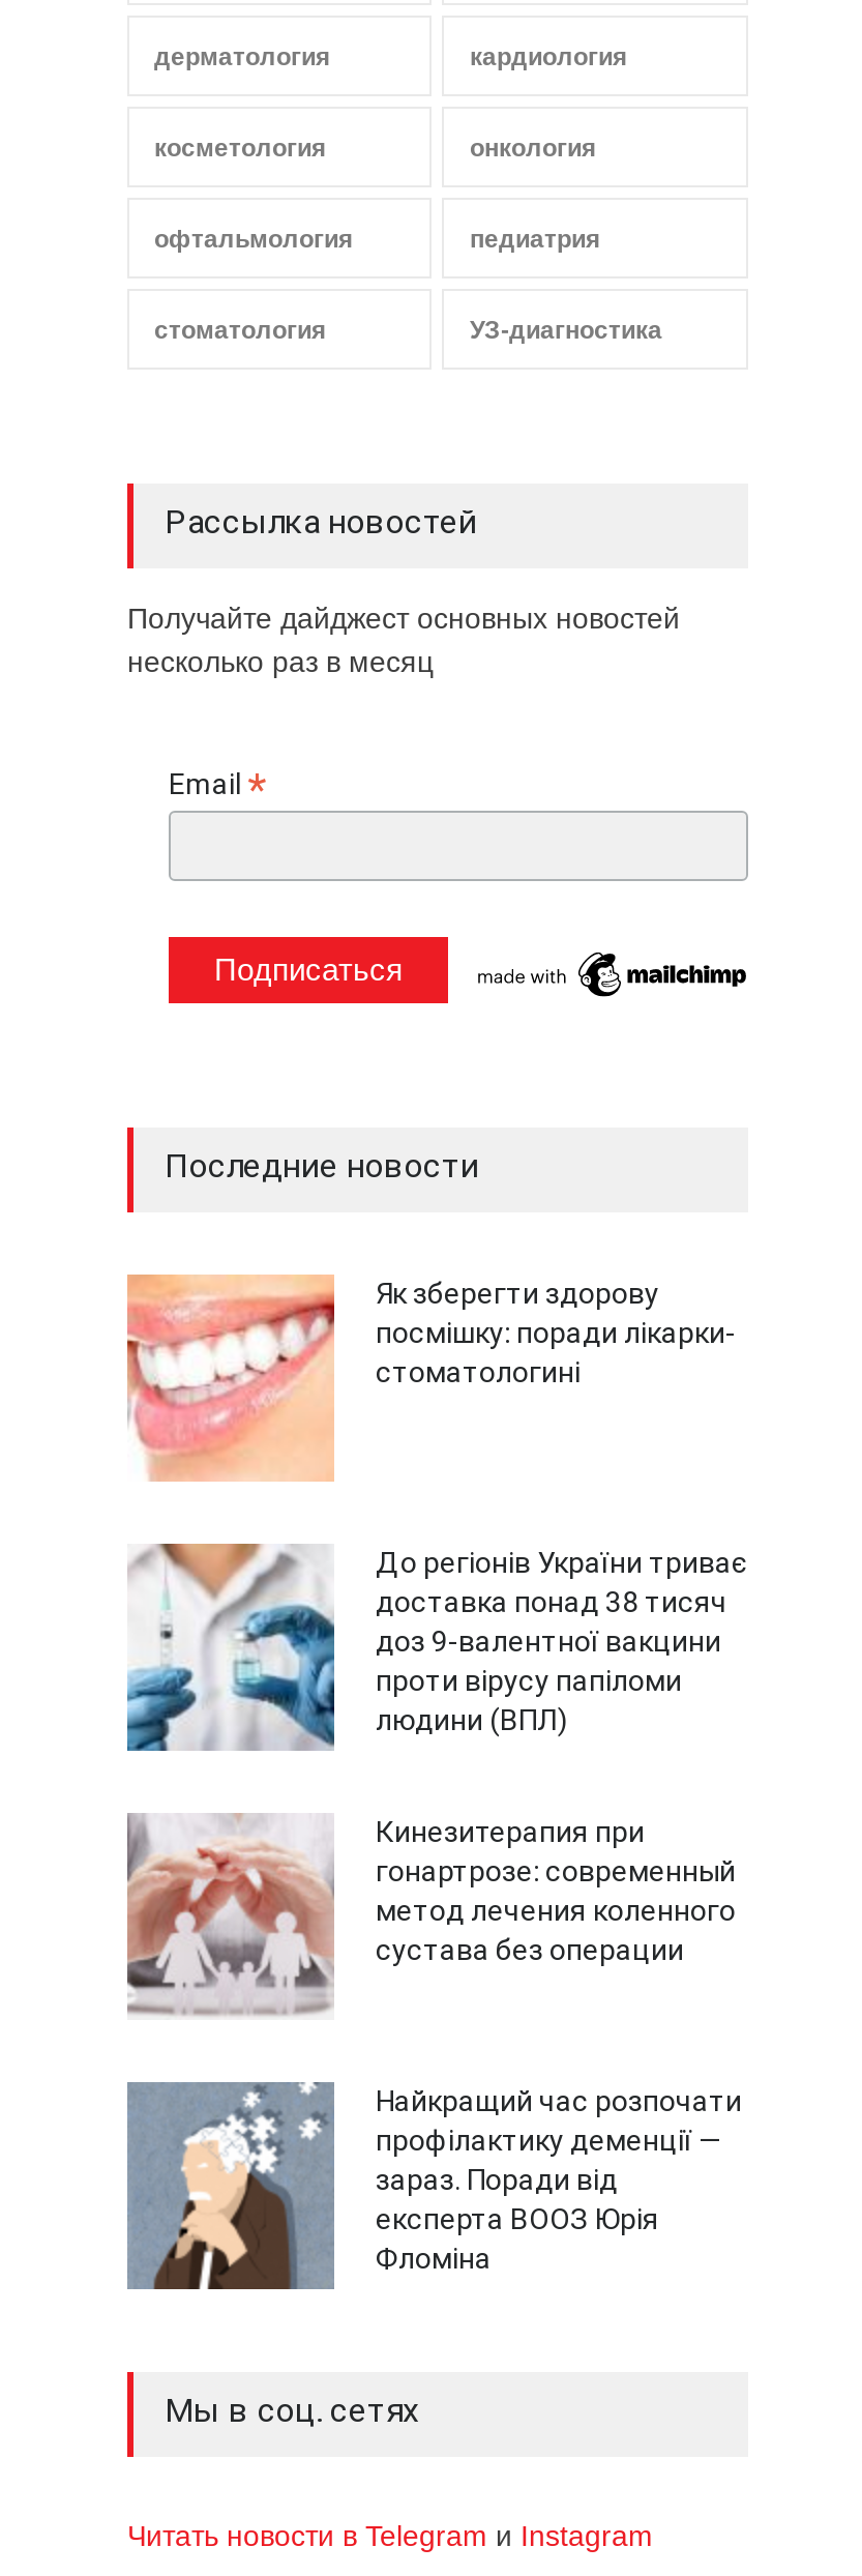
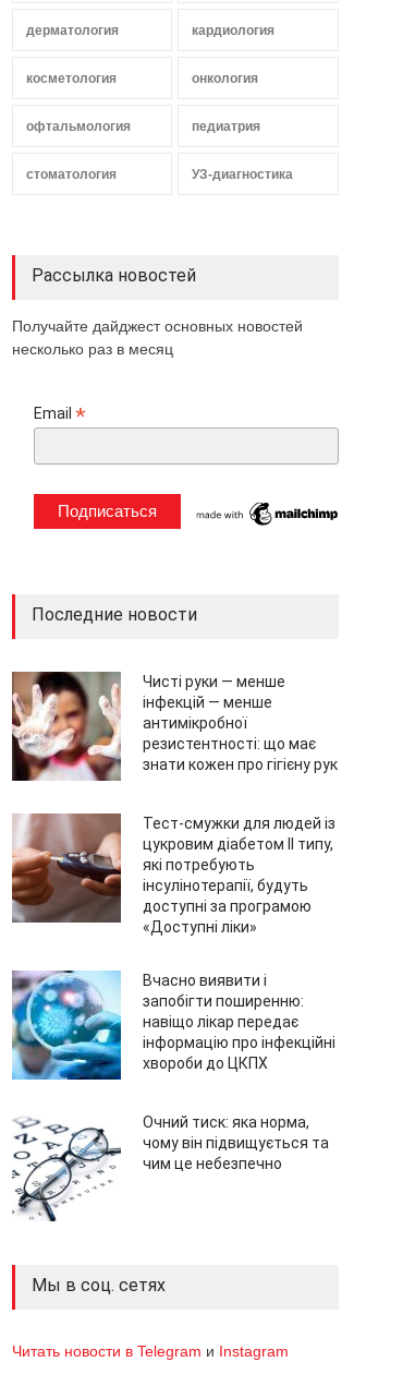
[125,1272,736,1482] [image] | Як зберегти здорову | посмішку: поради лікарки- | стоматологині -> [11,671,338,782] [image] | Чисті руки — менше | інфекцій — менше | антимікробної | резистентності: що має | знати кожен про гігієну рук
[125,1544,746,1751] [image] | До регіонів України триває | доставка понад 38 тисяч | доз 9-валентної вакцини | проти вірусу папіломи | людини (ВПЛ) -> [11,812,335,936] [image] | Тест-смужки для людей із | цукровим діабетом ІІ типу, | які потребують | інсулінотерапії, будуть | доступні за програмою | «Доступні ліки»
[127,1813,736,2020] [image] | Кинезитерапия при | гонартрозе: современный | метод лечения коленного | сустава без операции -> [12,969,335,1081] [image] | Вчасно виявити і | запобігти поширенню: | навіщо лікар передає | інформацію про інфекційні | хвороби до ЦКПХ
[125,2080,742,2291] [image] | Найкращий час розпочати | профілактику деменції — | зараз. Поради від | експерта ВООЗ Юрія | Фломіна -> [12,1112,329,1221] [image] | Очний тиск: яка норма, | чому він підвищується та | чим це небезпечно

